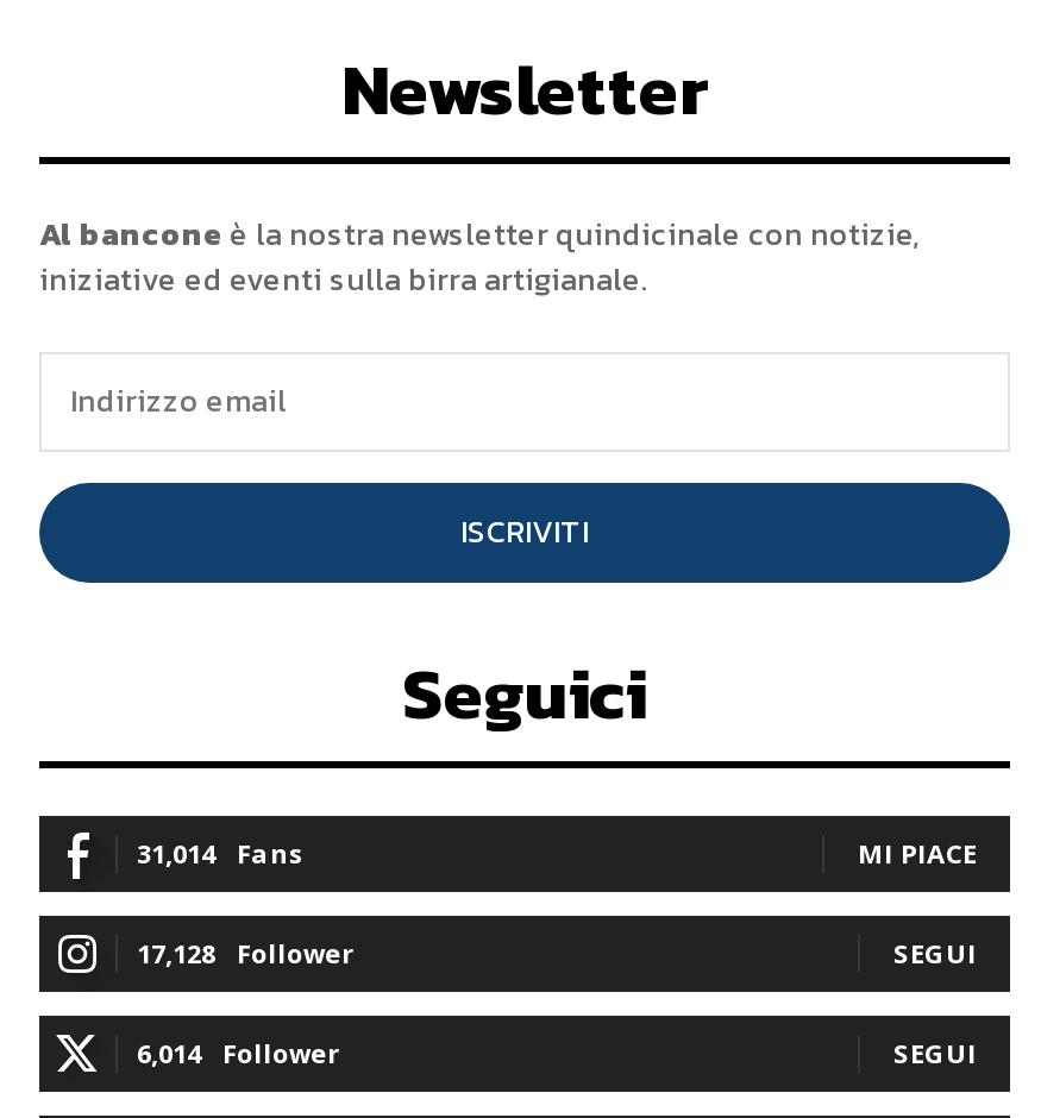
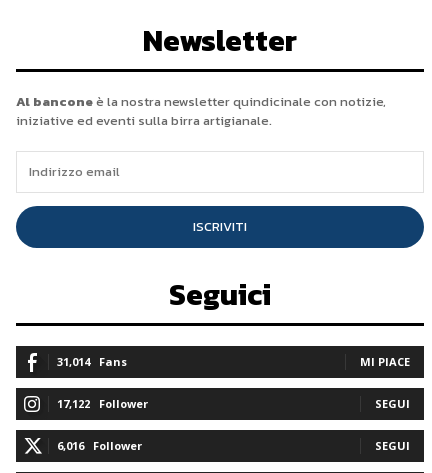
[137,934,353,969] 17,128 Follower -> [57,395,148,410] 17,122 Follower
[137,1034,339,1069] 6,014 Follower -> [57,437,142,452] 6,016 Follower

